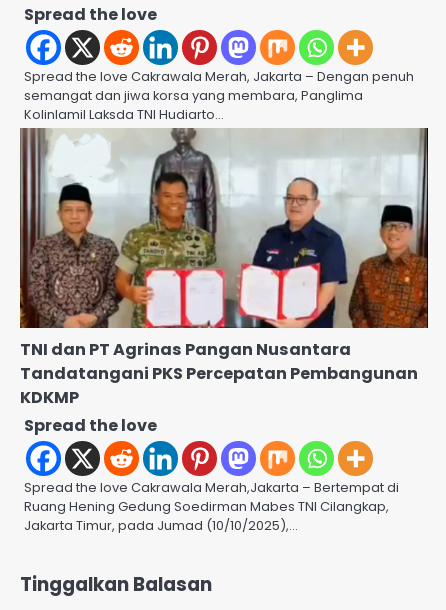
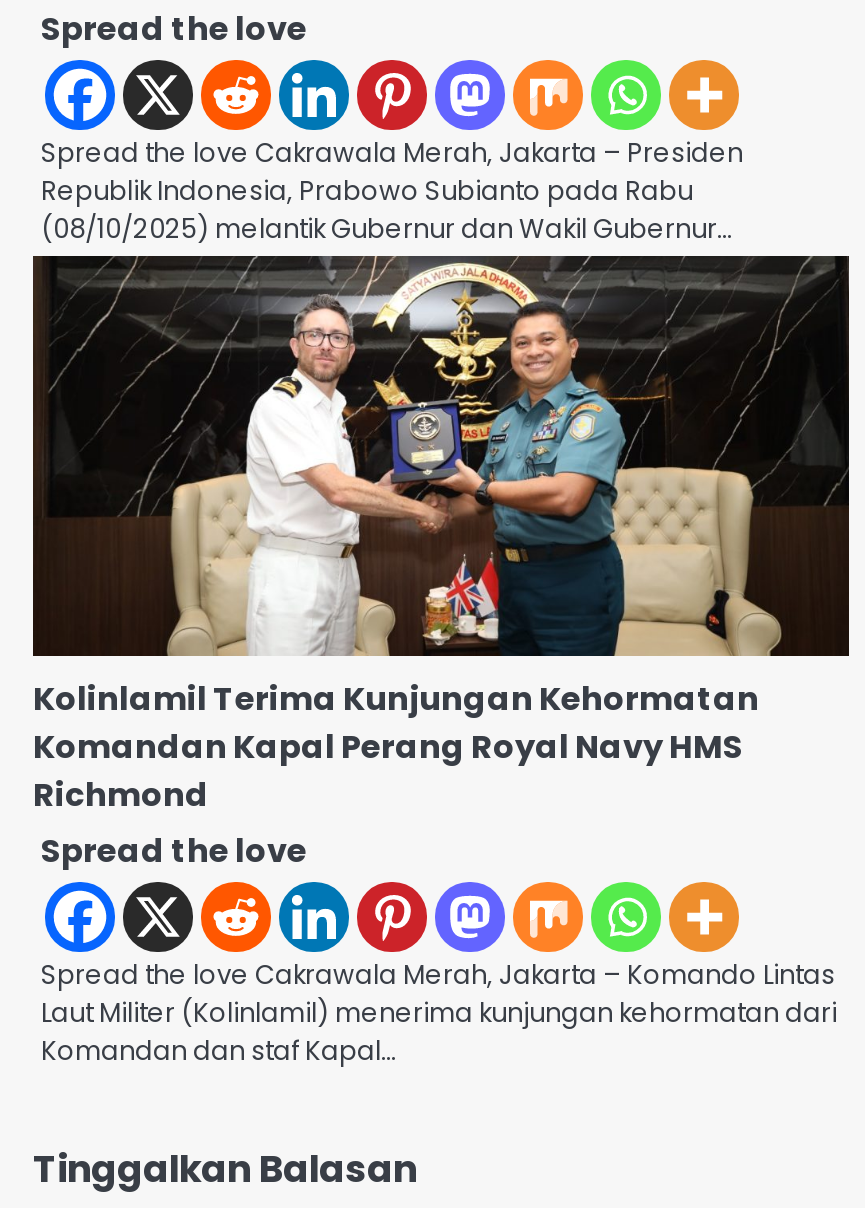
[24,67,414,124] Spread the love Cakrawala Merah, Jakarta – Dengan penuh | semangat dan jiwa korsa yang membara, Panglima | Kolinlamil Laksda TNI Hudiarto… -> [41,134,743,248] Spread the love Cakrawala Merah, Jakarta – Presiden | Republik Indonesia, Prabowo Subianto pada Rabu | (08/10/2025) melantik Gubernur dan Wakil Gubernur…
[19,128,428,409] [image] | TNI dan PT Agrinas Pangan Nusantara | Tandatangani PKS Percepatan Pembangunan | KDKMP -> [31,254,849,818] [image] | Kolinlamil Terima Kunjungan Kehormatan | Komandan Kapal Perang Royal Navy HMS | Richmond
[24,478,399,535] Spread the love Cakrawala Merah,Jakarta – Bertempat di | Ruang Hening Gedung Soedirman Mabes TNI Cilangkap, | Jakarta Timur, pada Jumad (10/10/2025),… -> [41,956,837,1070] Spread the love Cakrawala Merah, Jakarta – Komando Lintas | Laut Militer (Kolinlamil) menerima kunjungan kehormatan dari | Komandan dan staf Kapal…

